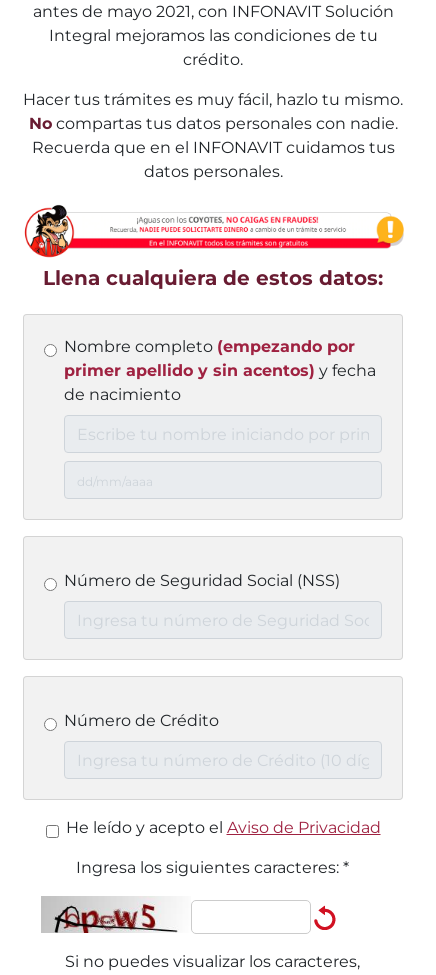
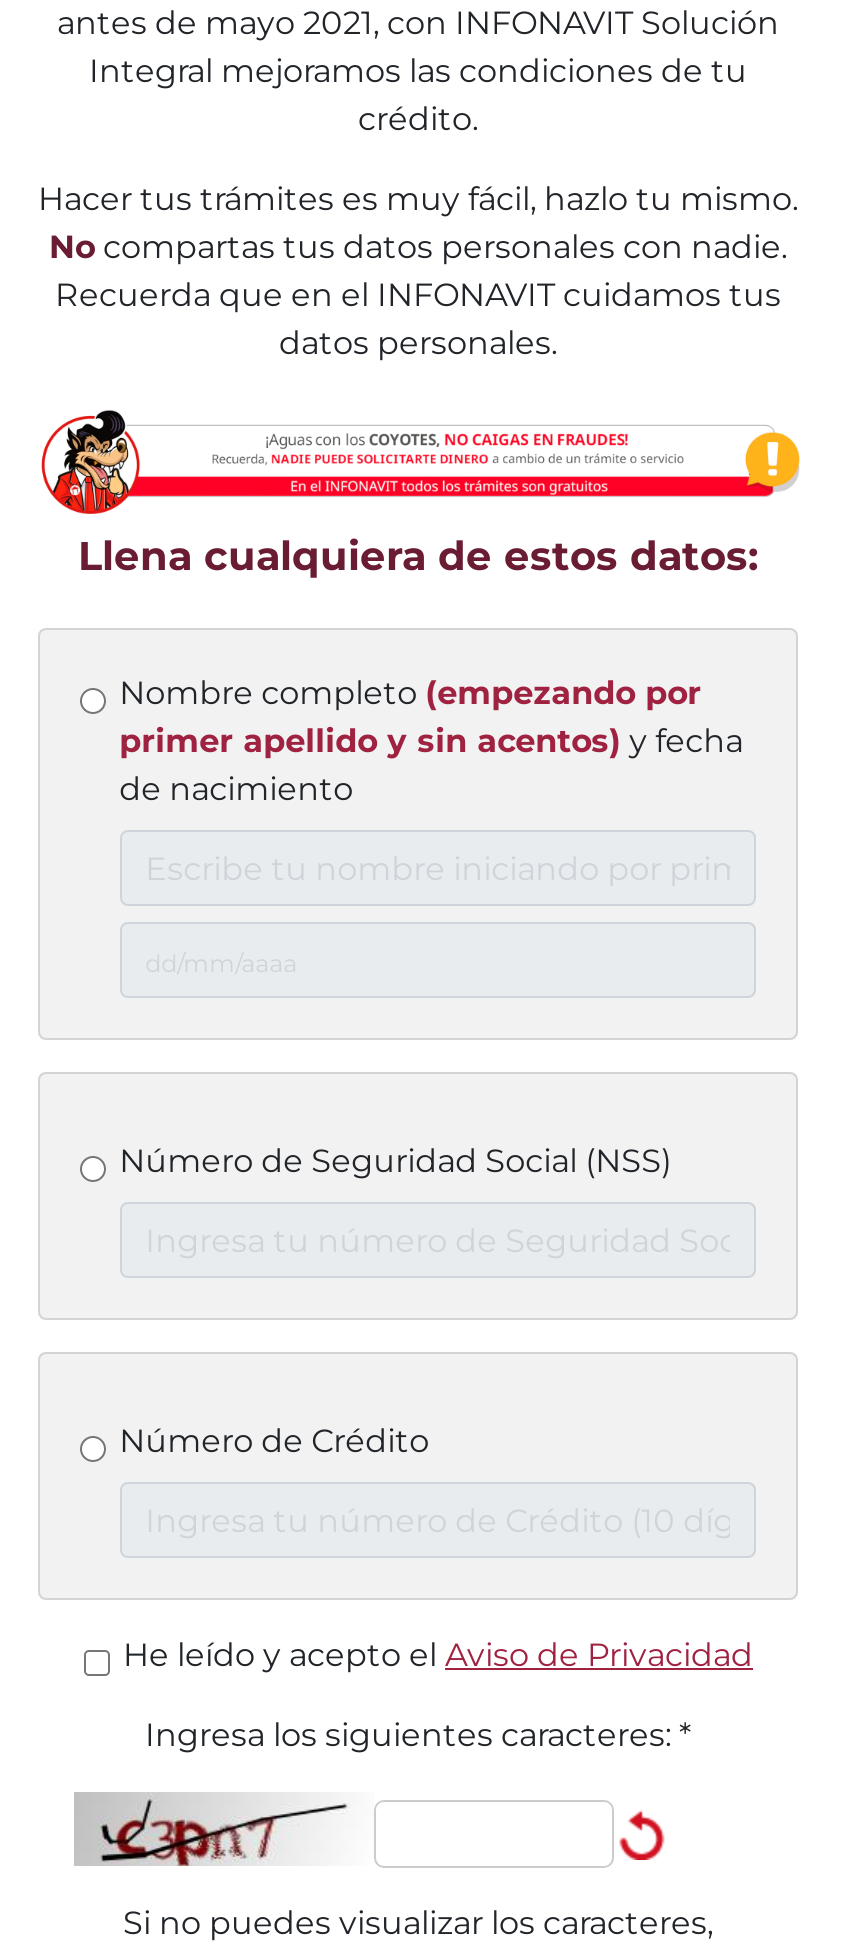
[55,901,178,934] [image] -> [100,1798,348,1868] [image]

